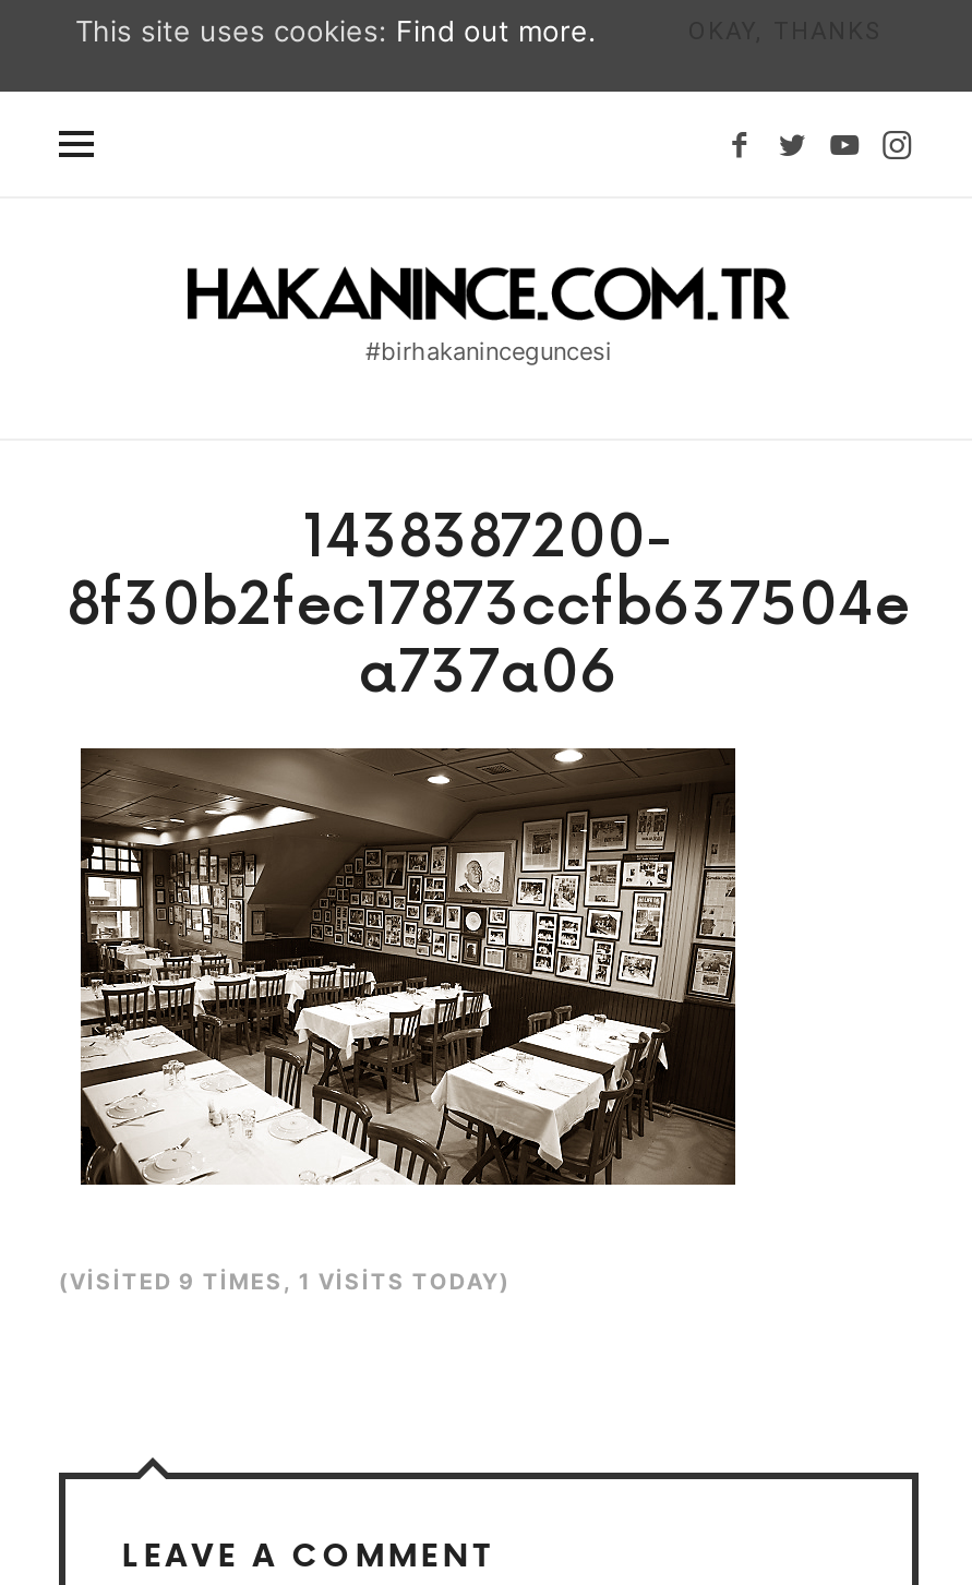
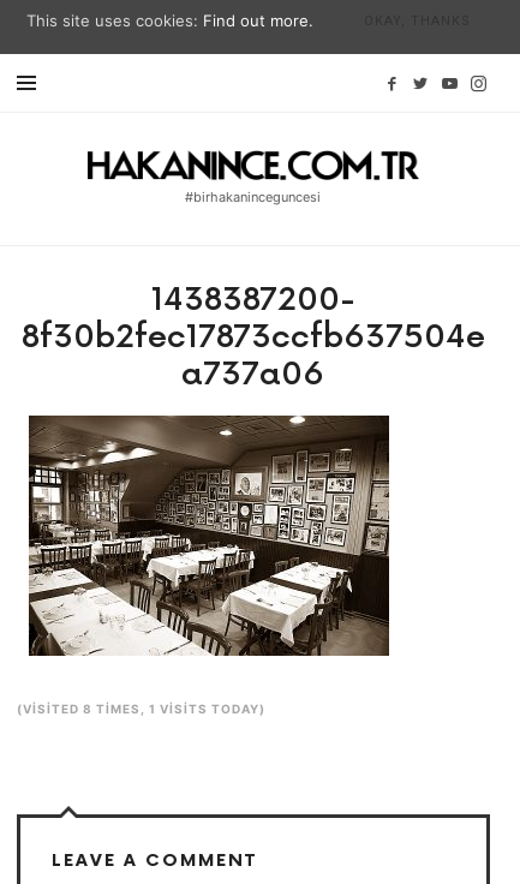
[59,1267,510,1293] (VISITED 9 TIMES, 1 VISITS TODAY) -> [17,701,265,716] (VISITED 8 TIMES, 1 VISITS TODAY)

